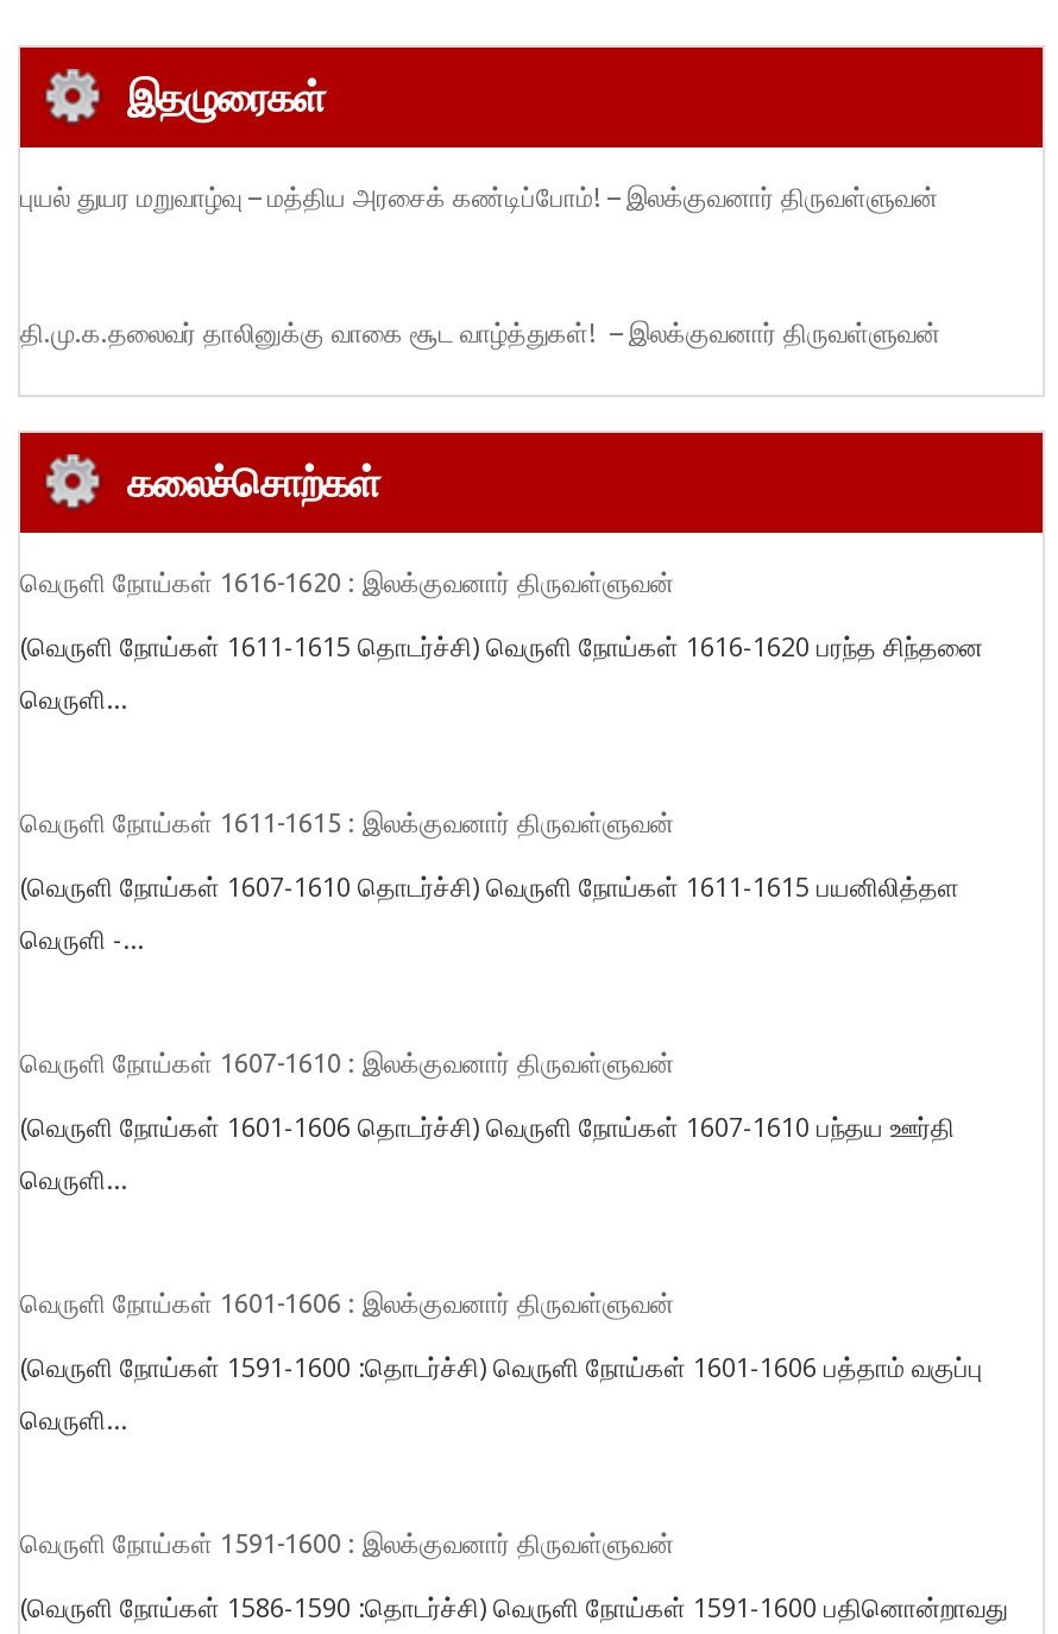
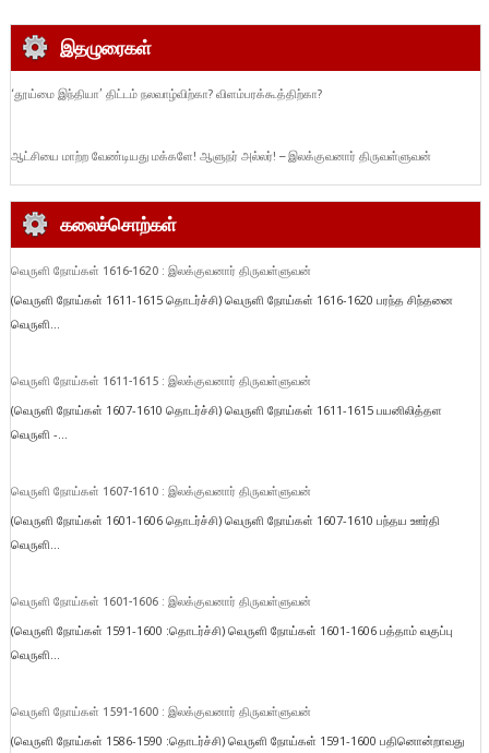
[20,184,938,212] புயல் துயர மறுவாழ்வு – மத்திய அரசைக் கண்டிப்போம்! – இலக்குவனார் திருவள்ளுவன் -> [11,88,322,101] ‘தூய்மை இந்தியா’ திட்டம் நலவாழ்விற்கா? விளம்பரக்கூத்திற்கா?
[20,319,955,348] தி.மு.க.தலைவர் தாலினுக்கு வாகை சூட வாழ்த்துகள்! – இலக்குவனார் திருவள்ளுவன் -> [11,150,431,163] ஆட்சியை மாற்ற வேண்டியது மக்களே! ஆளுநர் அல்லர்! – இலக்குவனார் திருவள்ளுவன்

